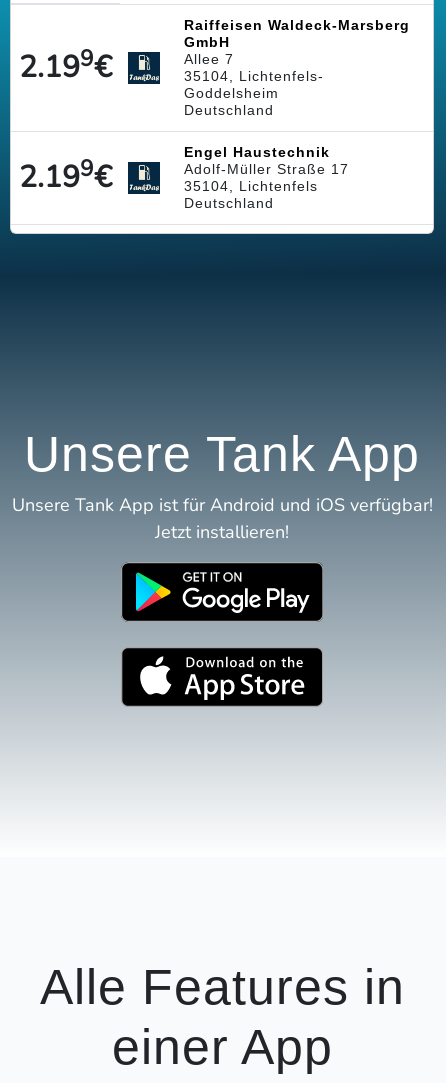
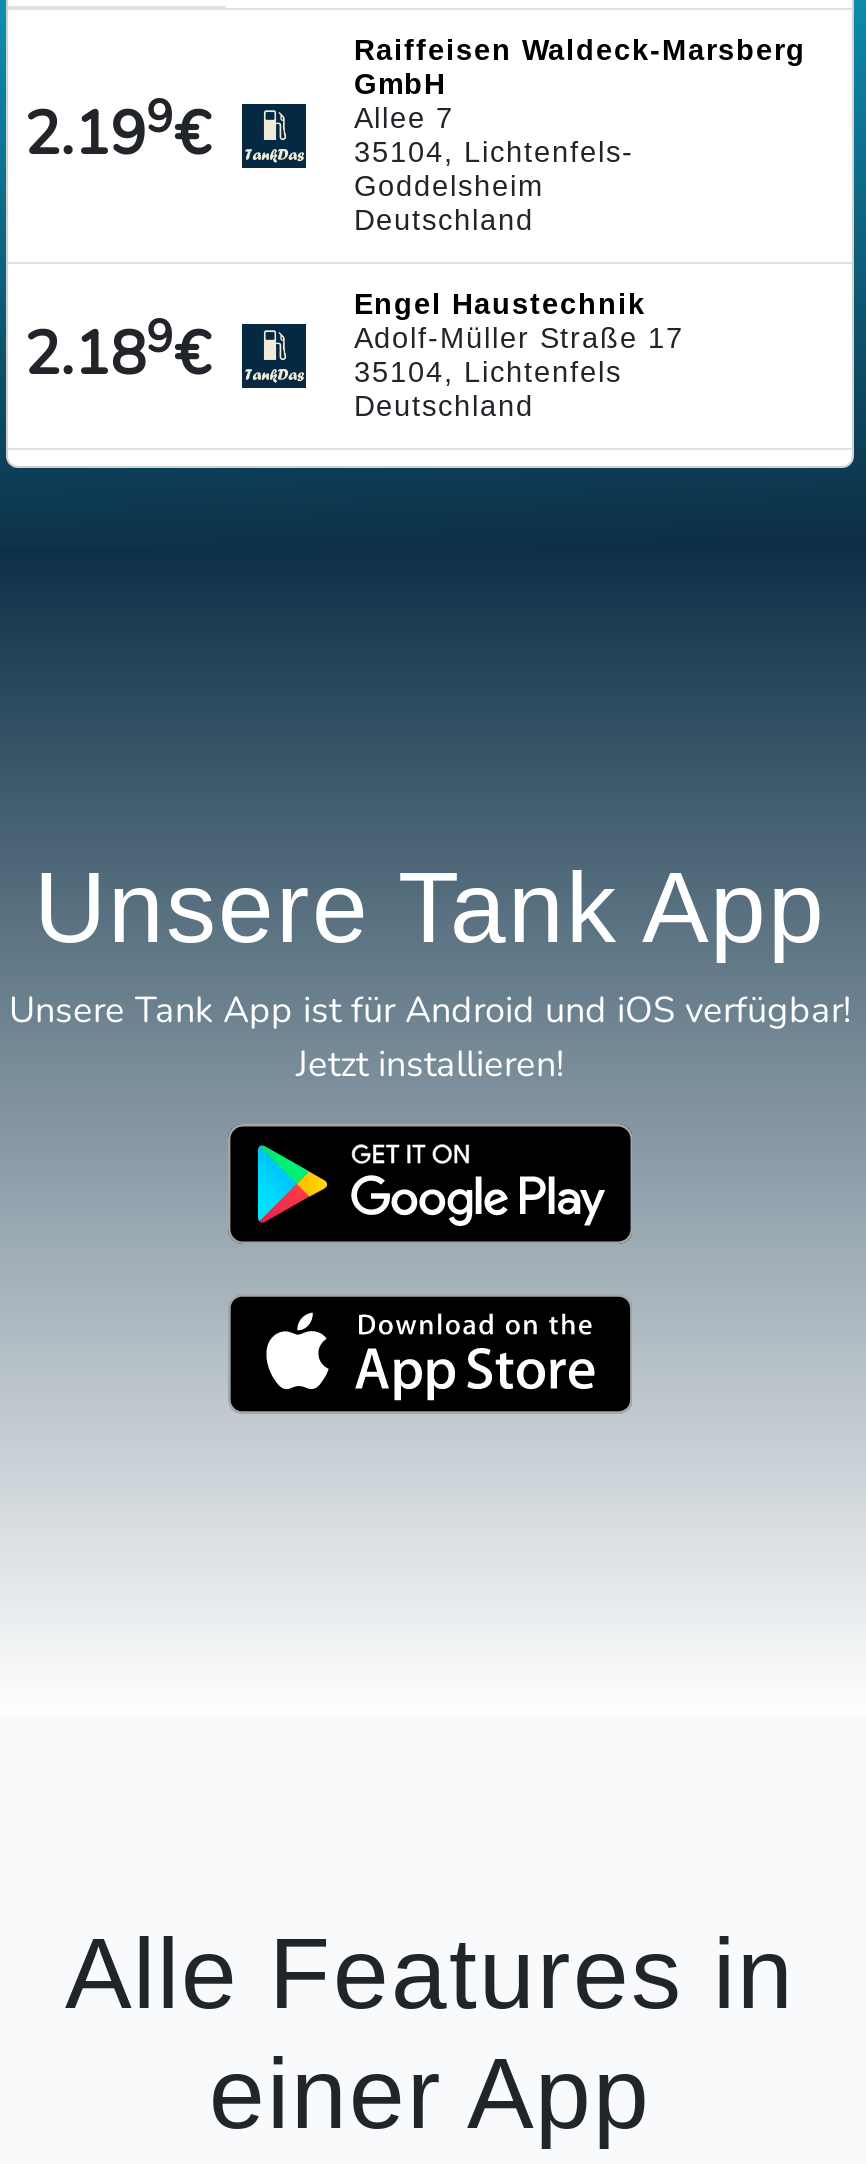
[19,153,112,198] 2.199€ -> [24,306,210,396] 2.189€

